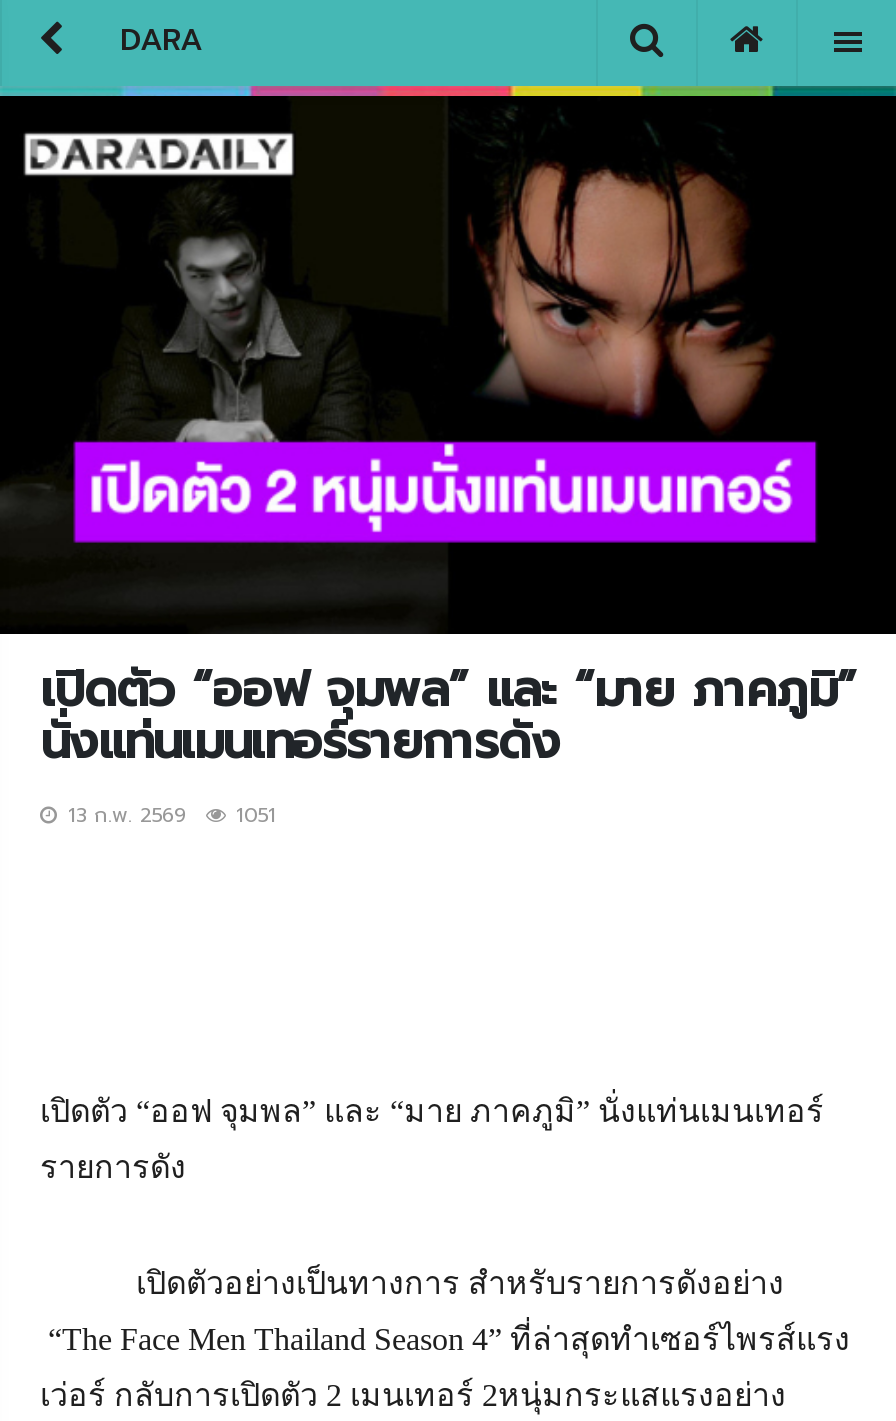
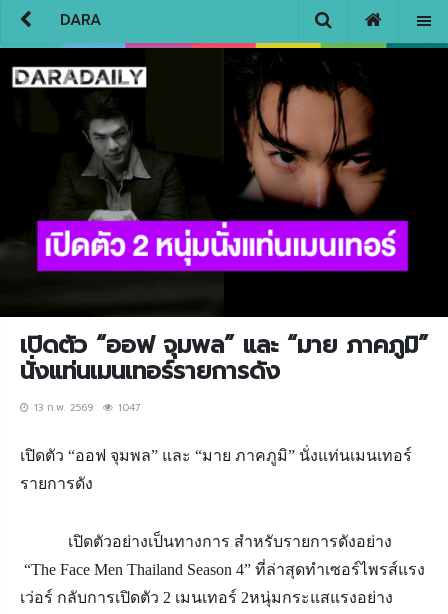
[68,800,276,830] 13 ก.พ. 2569 1051 -> [34,400,140,415] 13 ก.พ. 2569 1047

